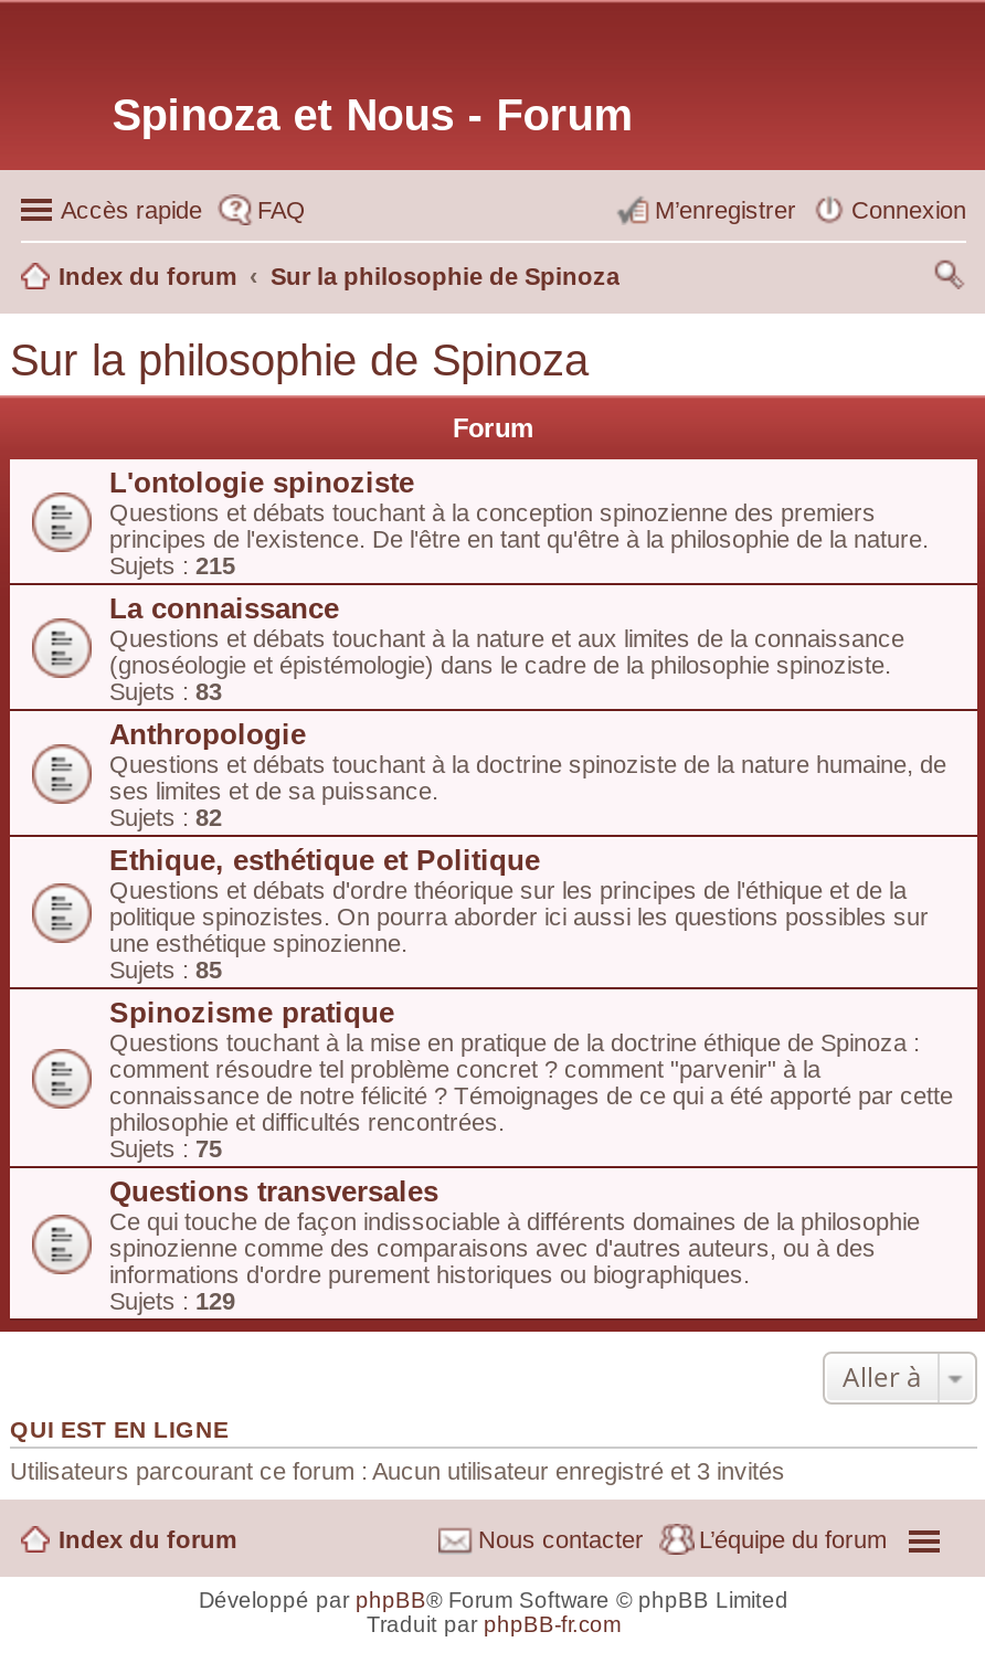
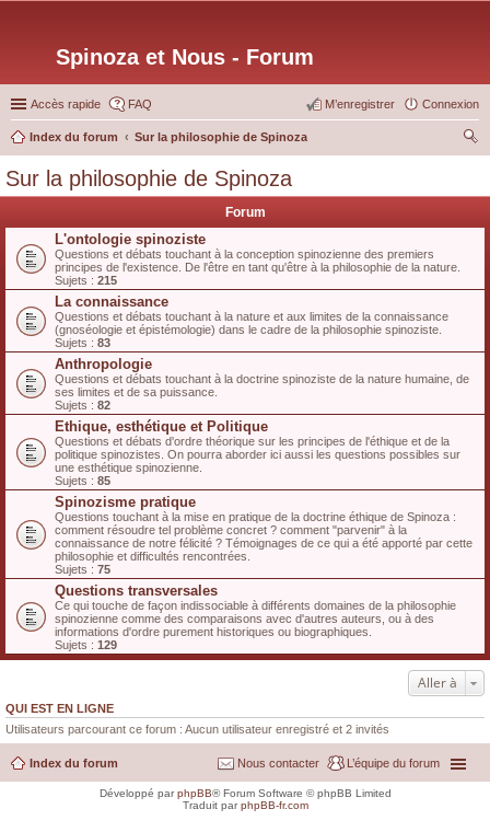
[10,1458,785,1484] Utilisateurs parcourant ce forum : Aucun utilisateur enregistré et 3 invités -> [5,723,389,736] Utilisateurs parcourant ce forum : Aucun utilisateur enregistré et 2 invités

